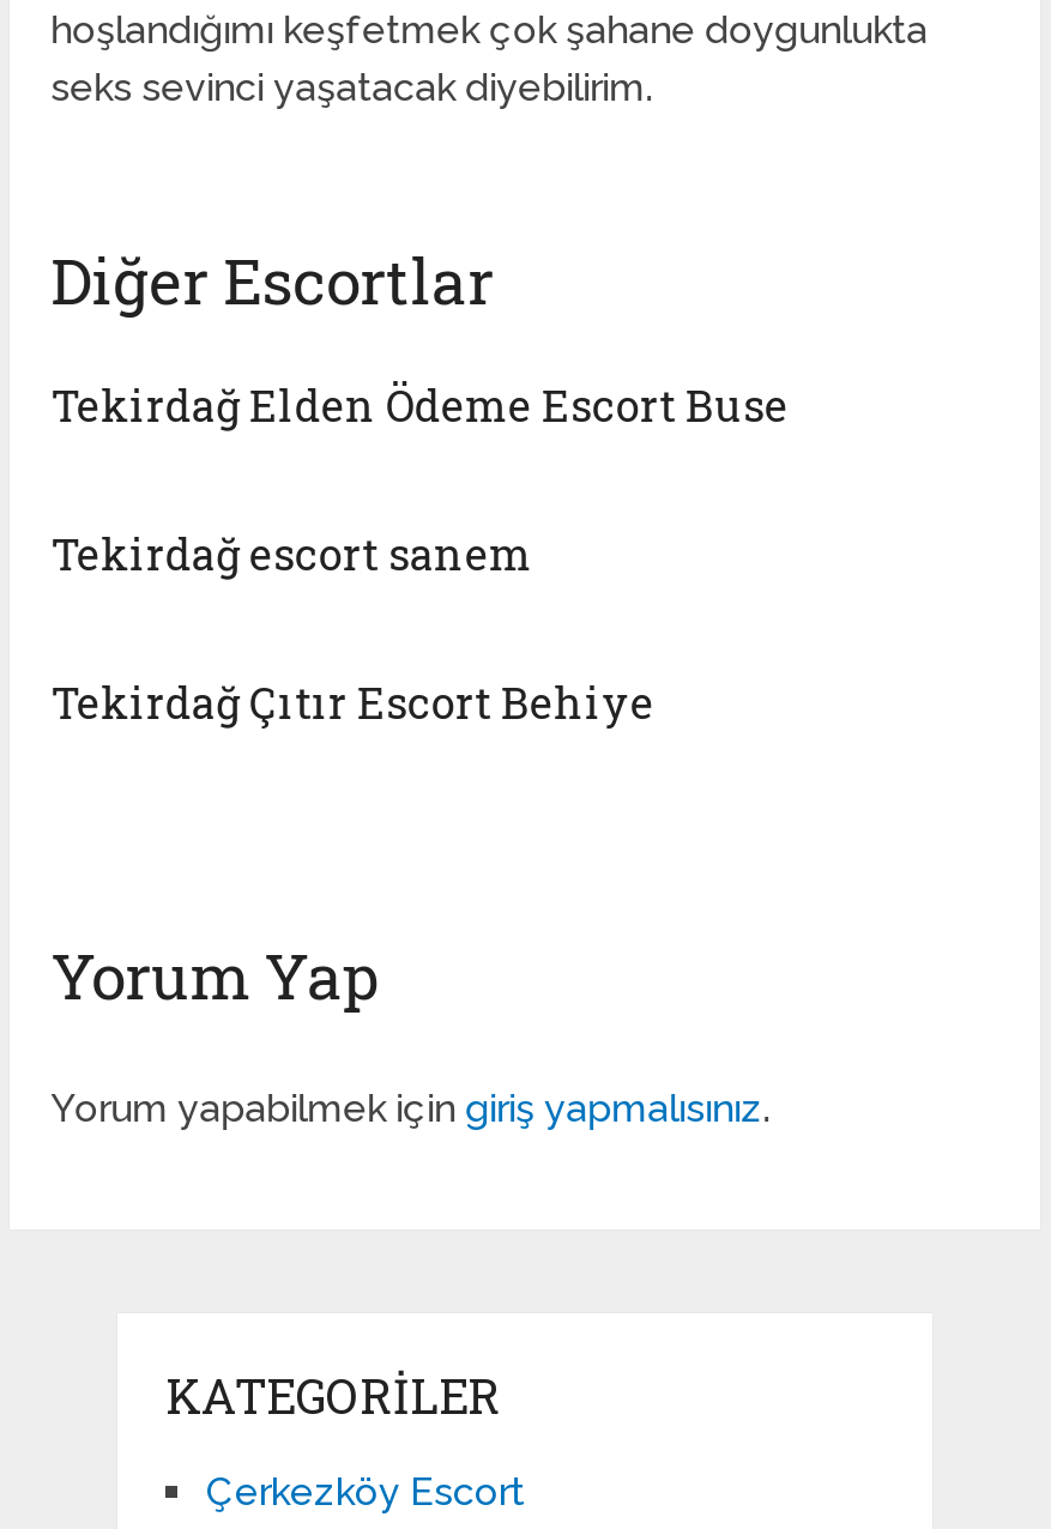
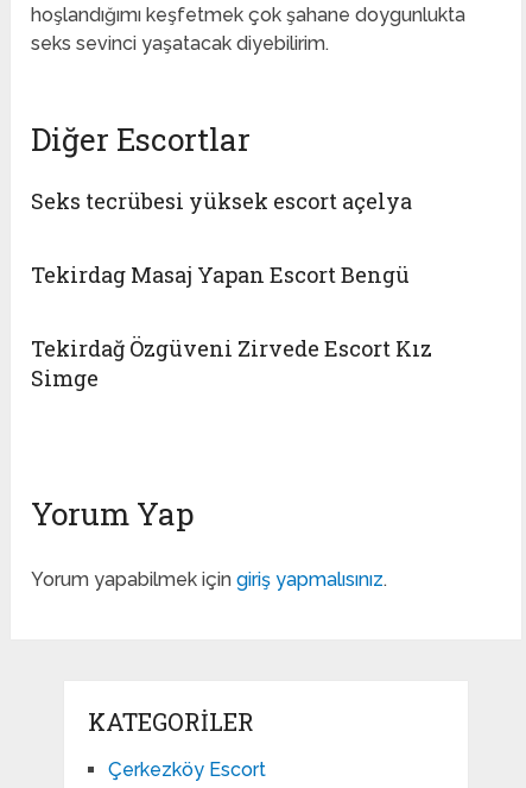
[51,377,789,435] Tekirdağ Elden Ödeme Escort Buse -> [31,187,412,216] Seks tecrübesi yüksek escort açelya
[51,526,532,583] Tekirdağ escort sanem -> [31,261,410,289] Tekirdag Masaj Yapan Escort Bengü
[51,674,655,732] Tekirdağ Çıtır Escort Behiye -> [31,334,432,393] Tekirdağ Özgüveni Zirvede Escort Kız | Simge

